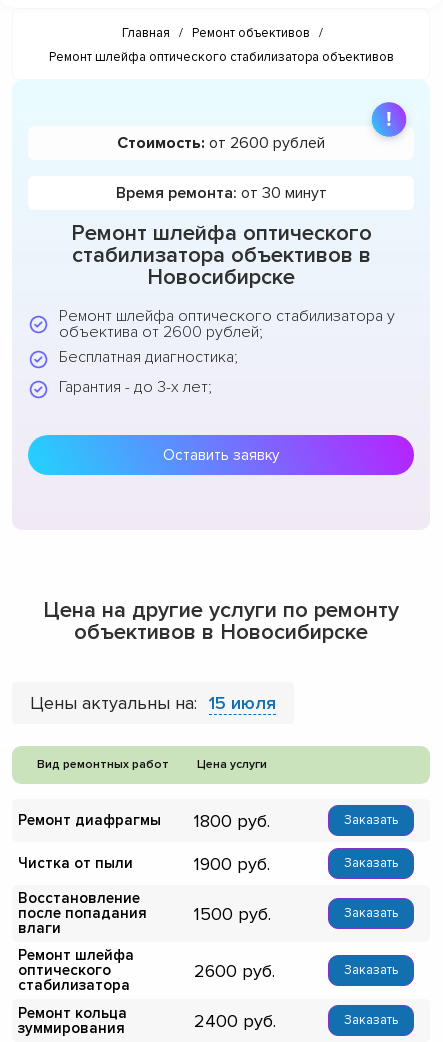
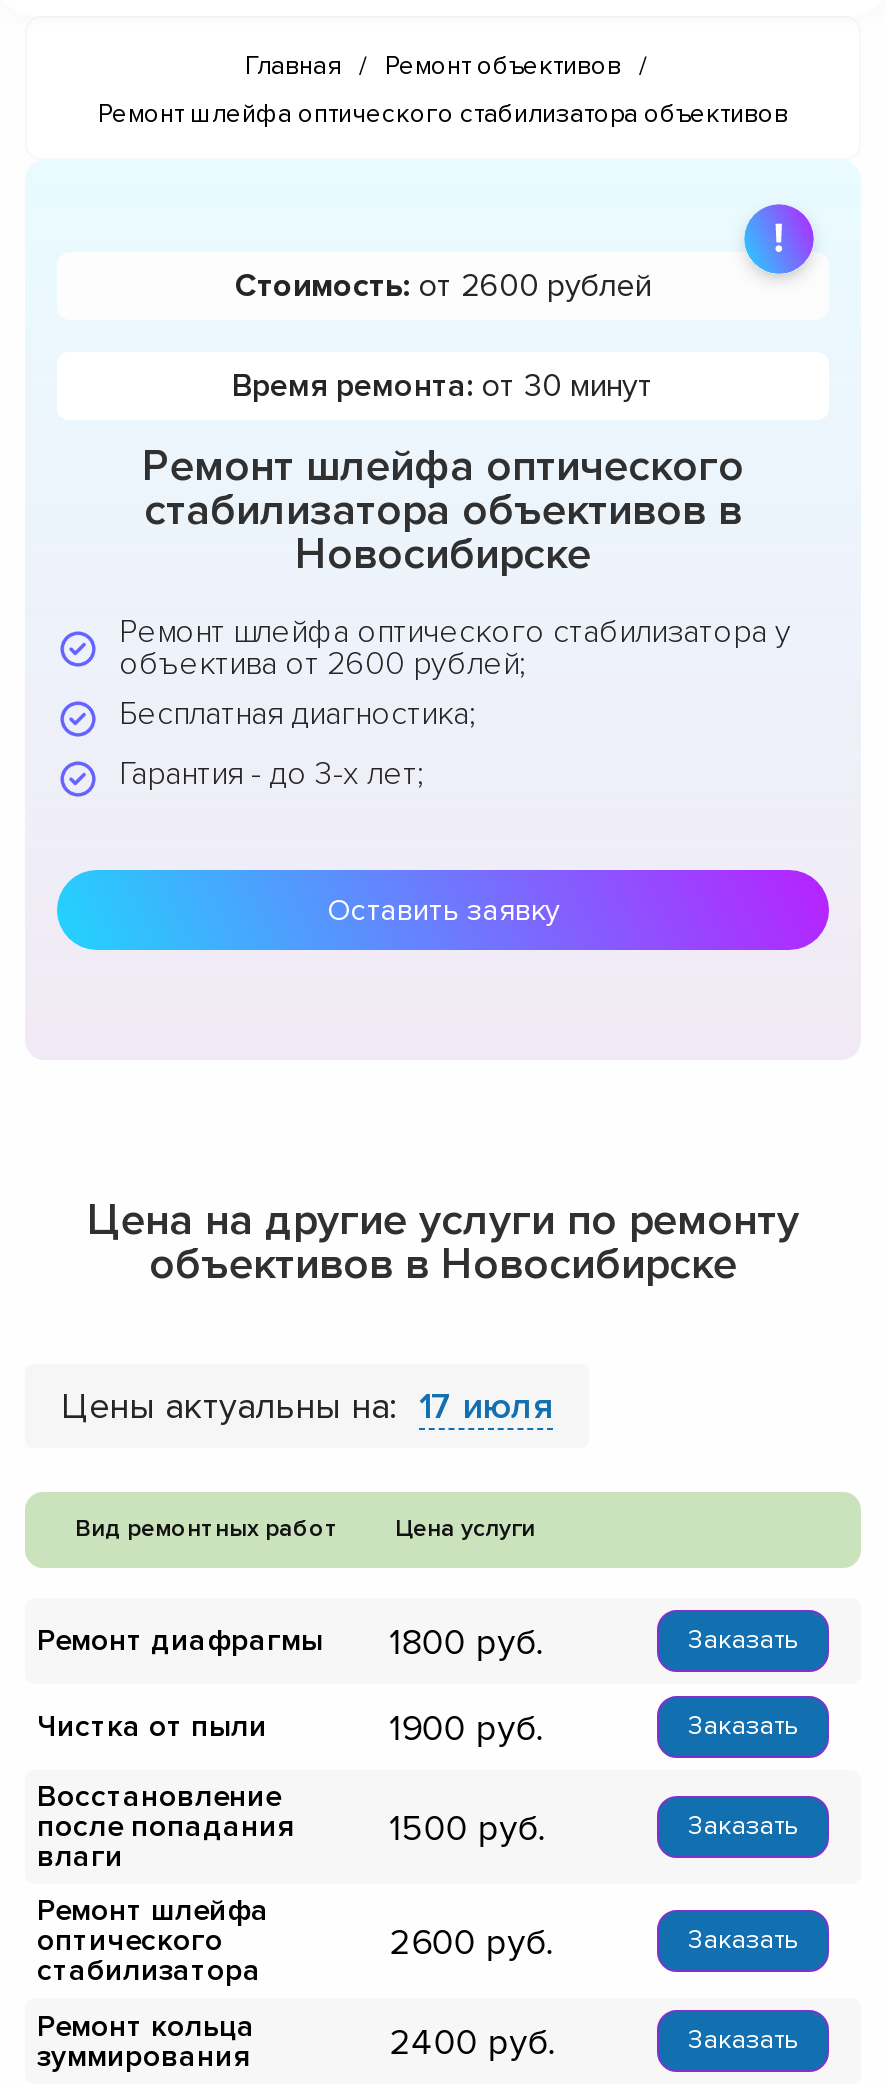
[30,692,276,714] Цены актуальны на: 15 июля -> [61,1385,553,1429] Цены актуальны на: 17 июля

